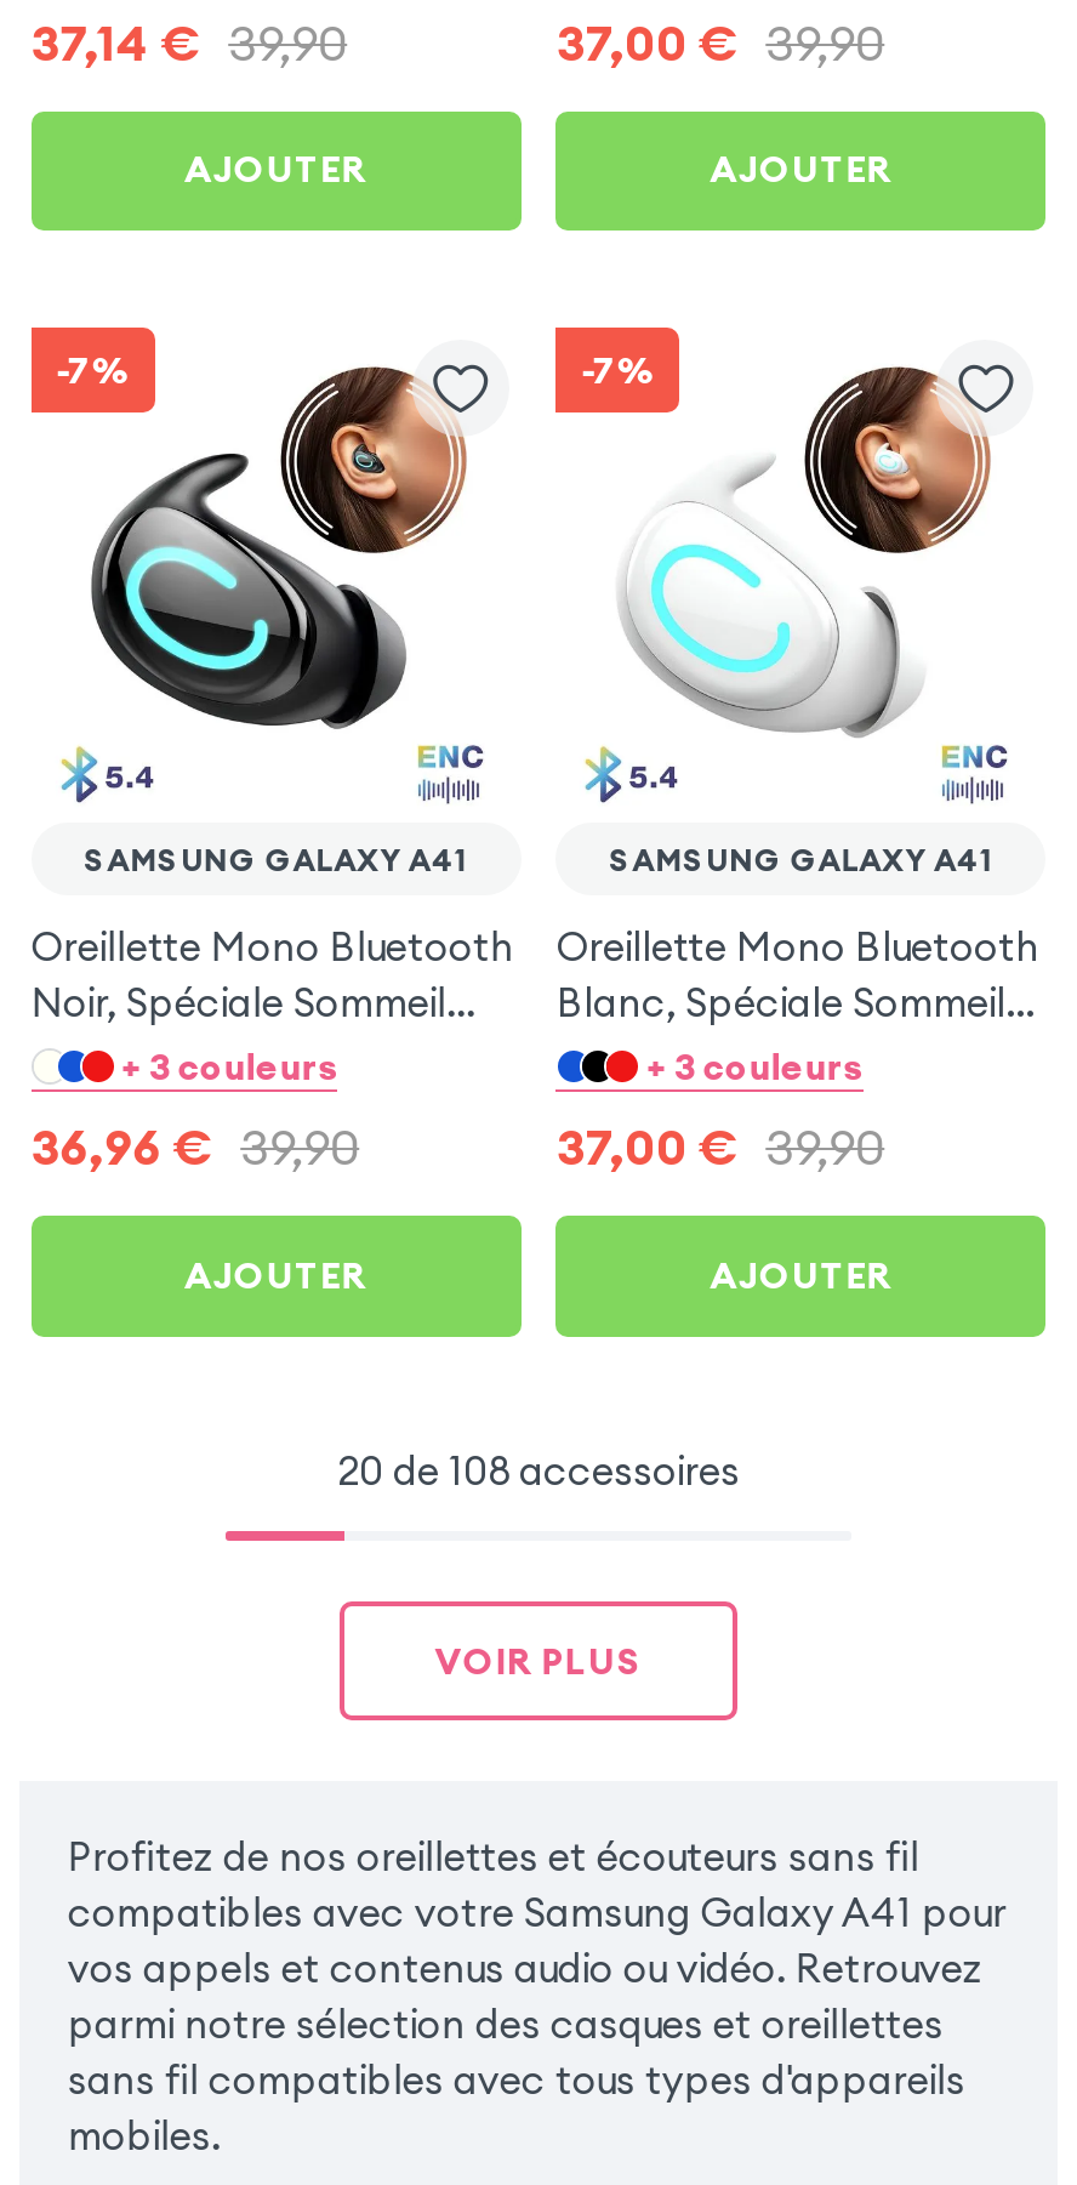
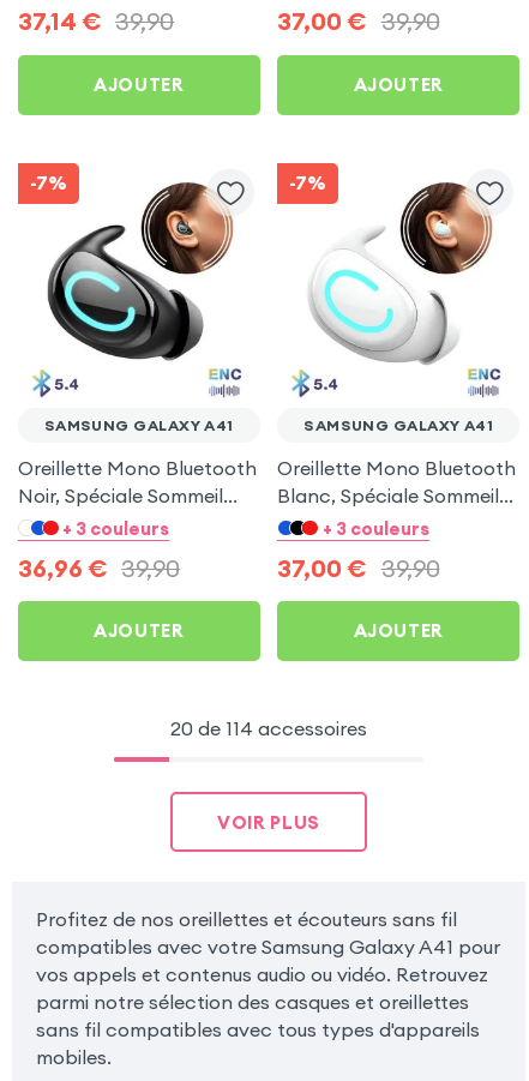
[337,1447,740,1496] 20 de 108 accessoires -> [170,716,367,740] 20 de 114 accessoires

